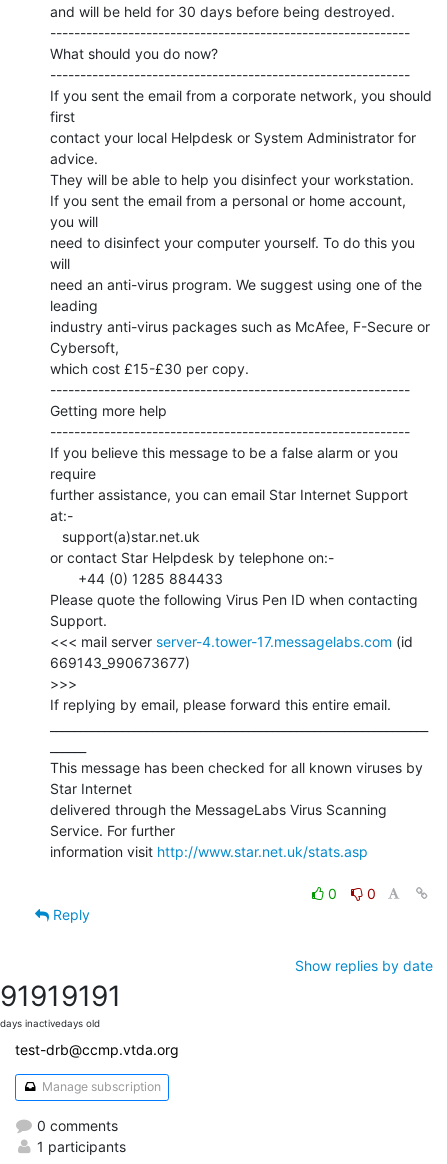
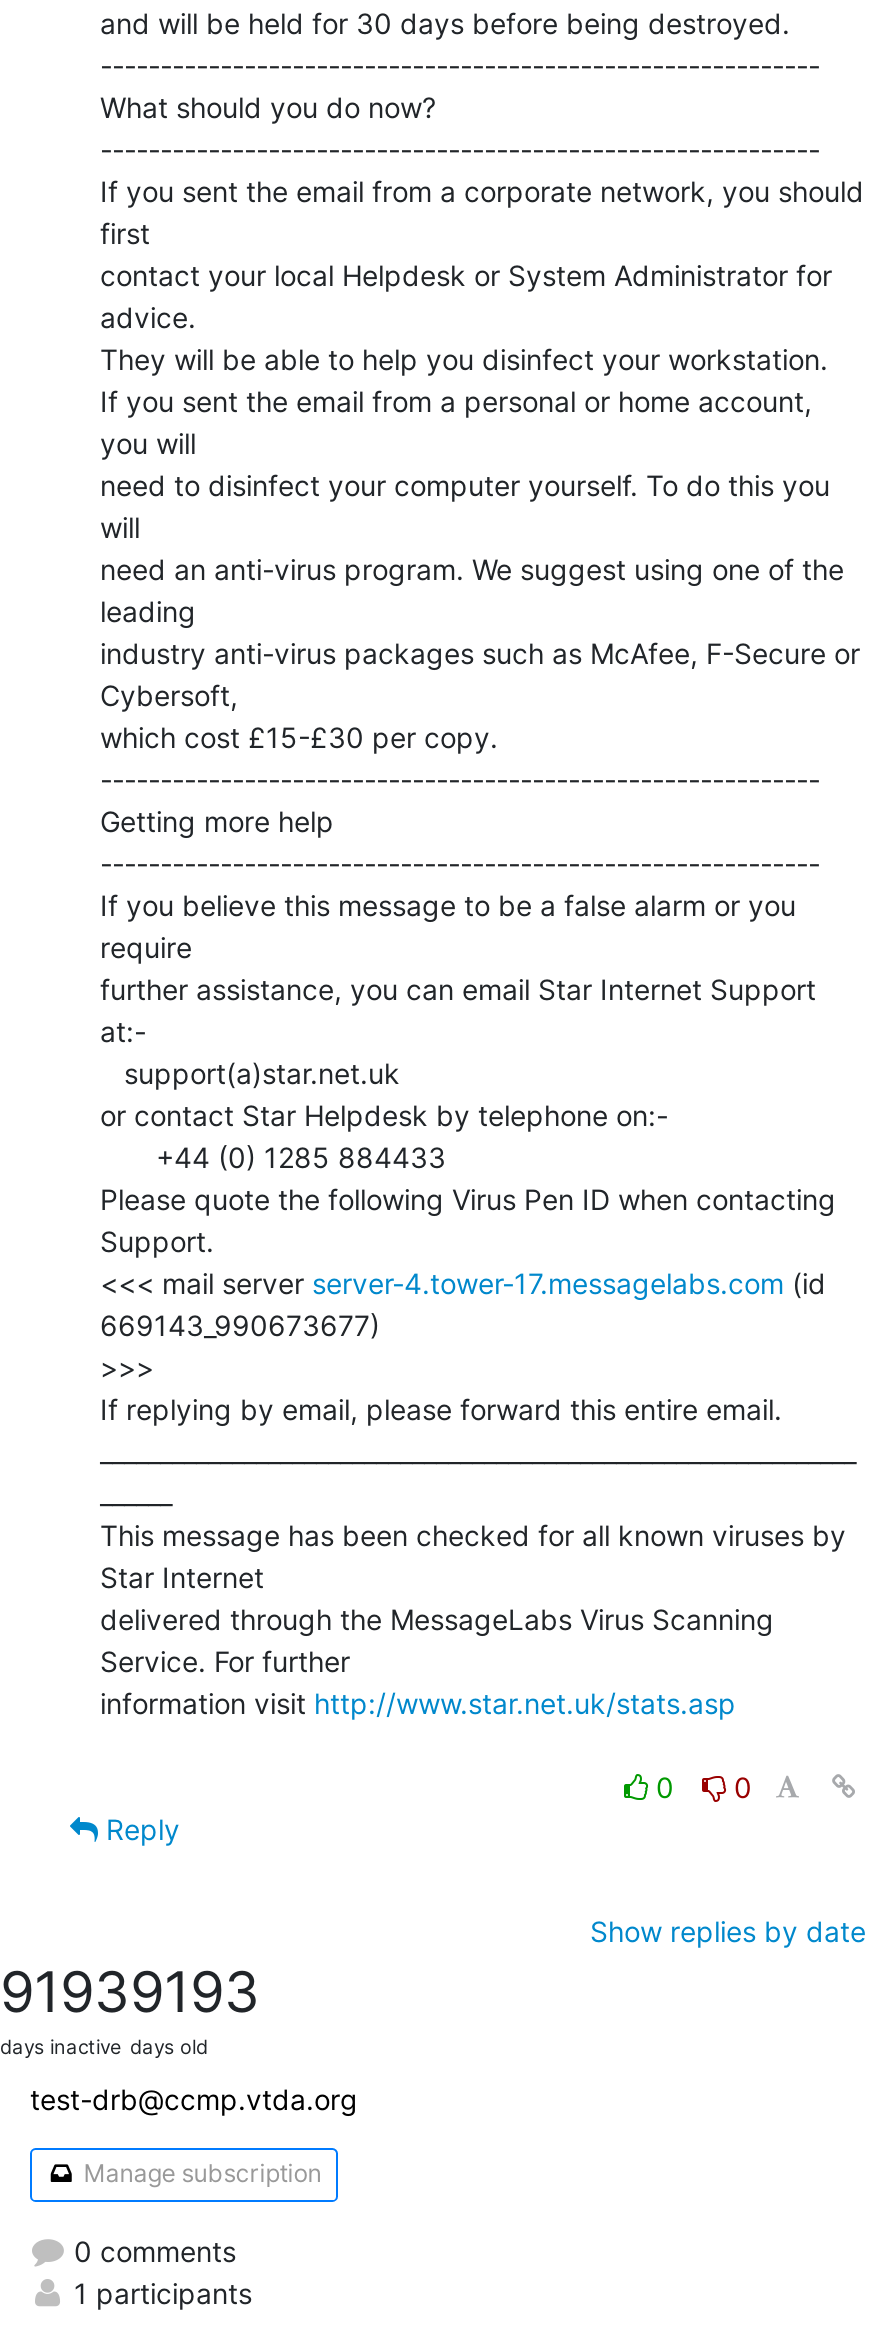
[0,979,60,1013] 9191 -> [0,1958,130,2026] 9193
[61,979,121,1013] 9191 -> [130,1958,260,2026] 9193

